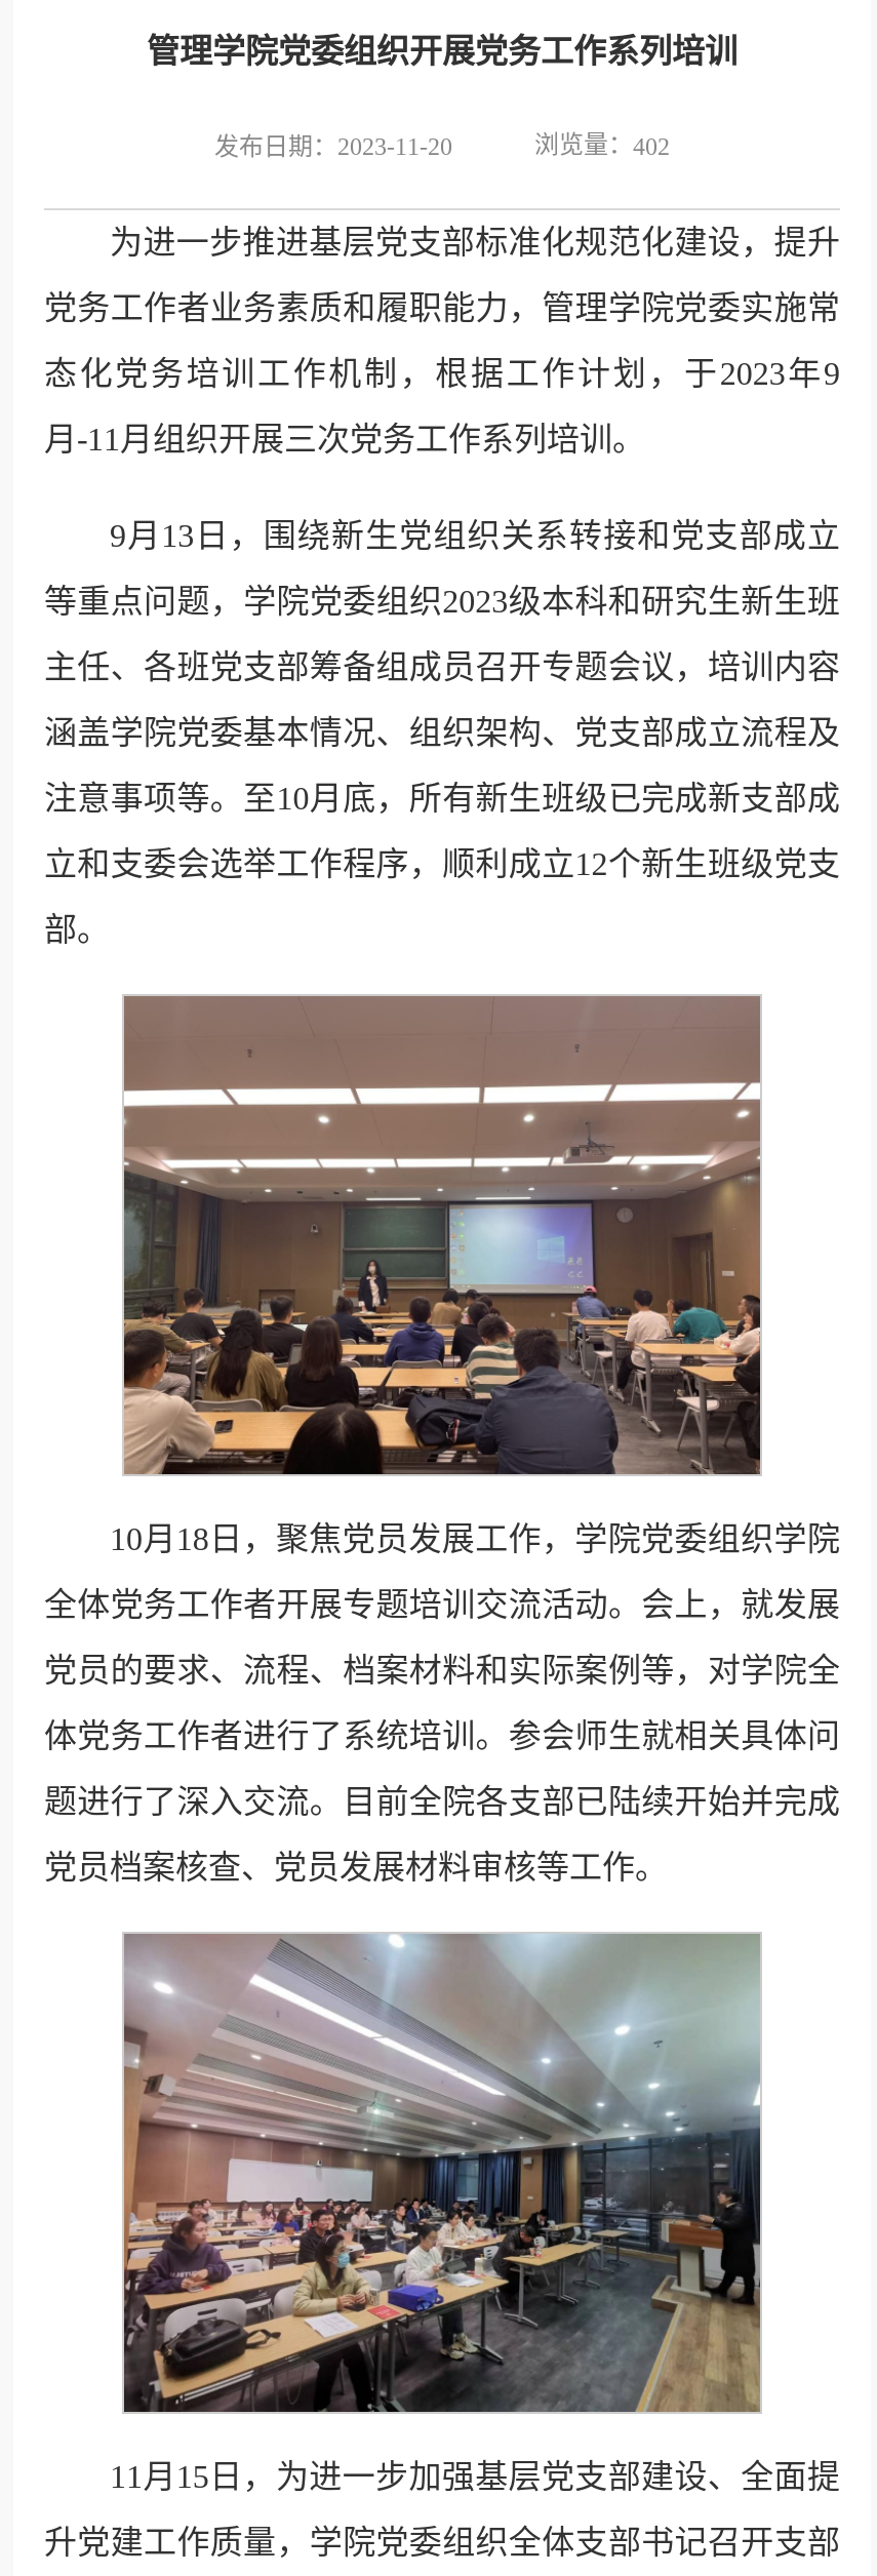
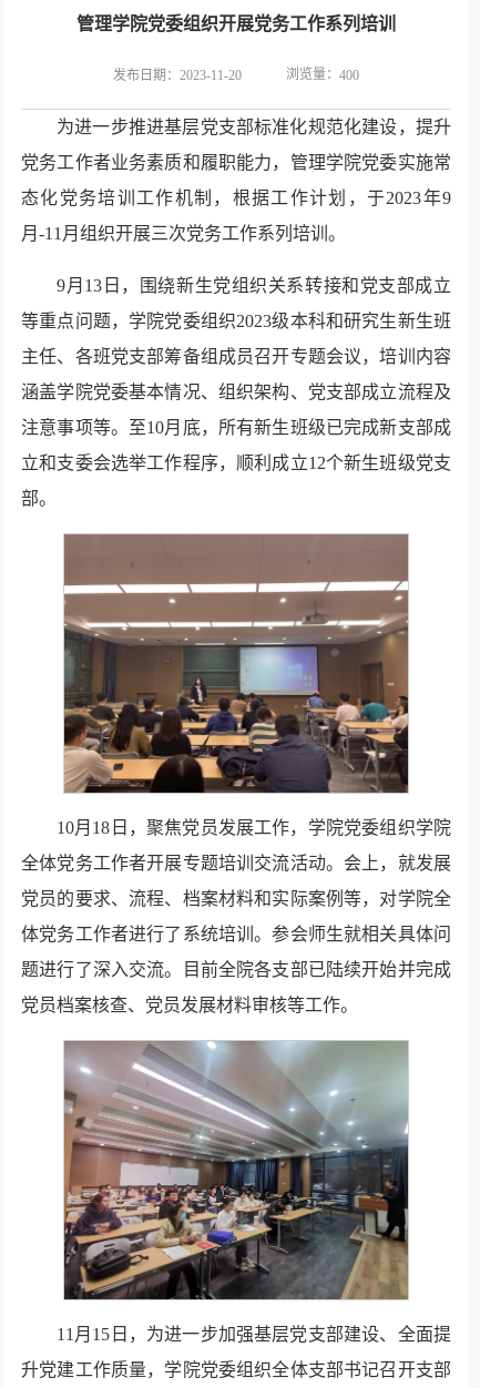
[534,130,670,161] 浏览量：402 -> [286,67,359,83] 浏览量：400

